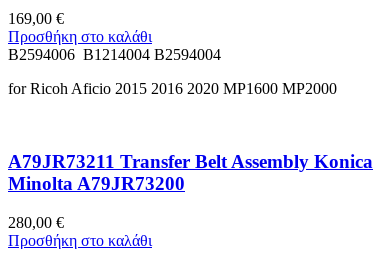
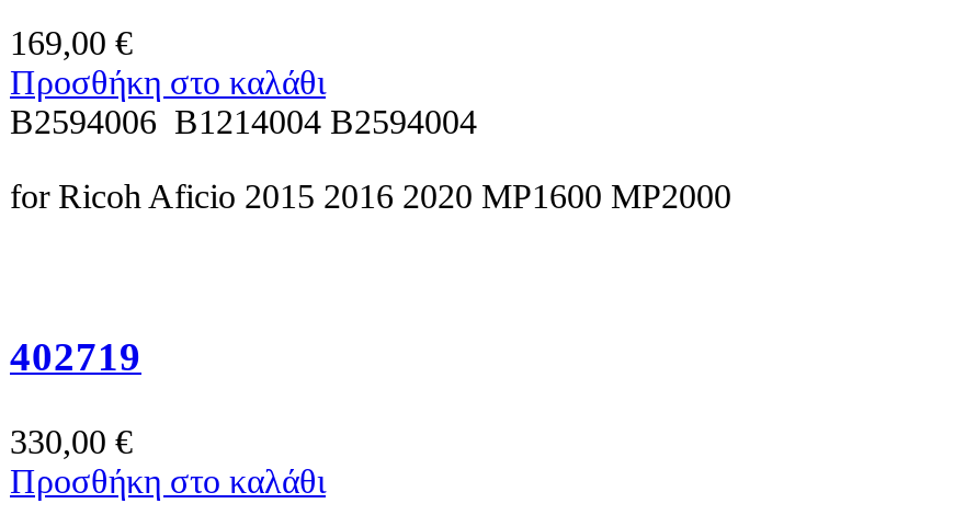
[8,151,373,194] A79JR73211 Transfer Belt Assembly Konica | Minolta A79JR73200 -> [10,333,141,379] 402719
[8,214,64,231] 280,00 € -> [10,423,133,460] 330,00 €

